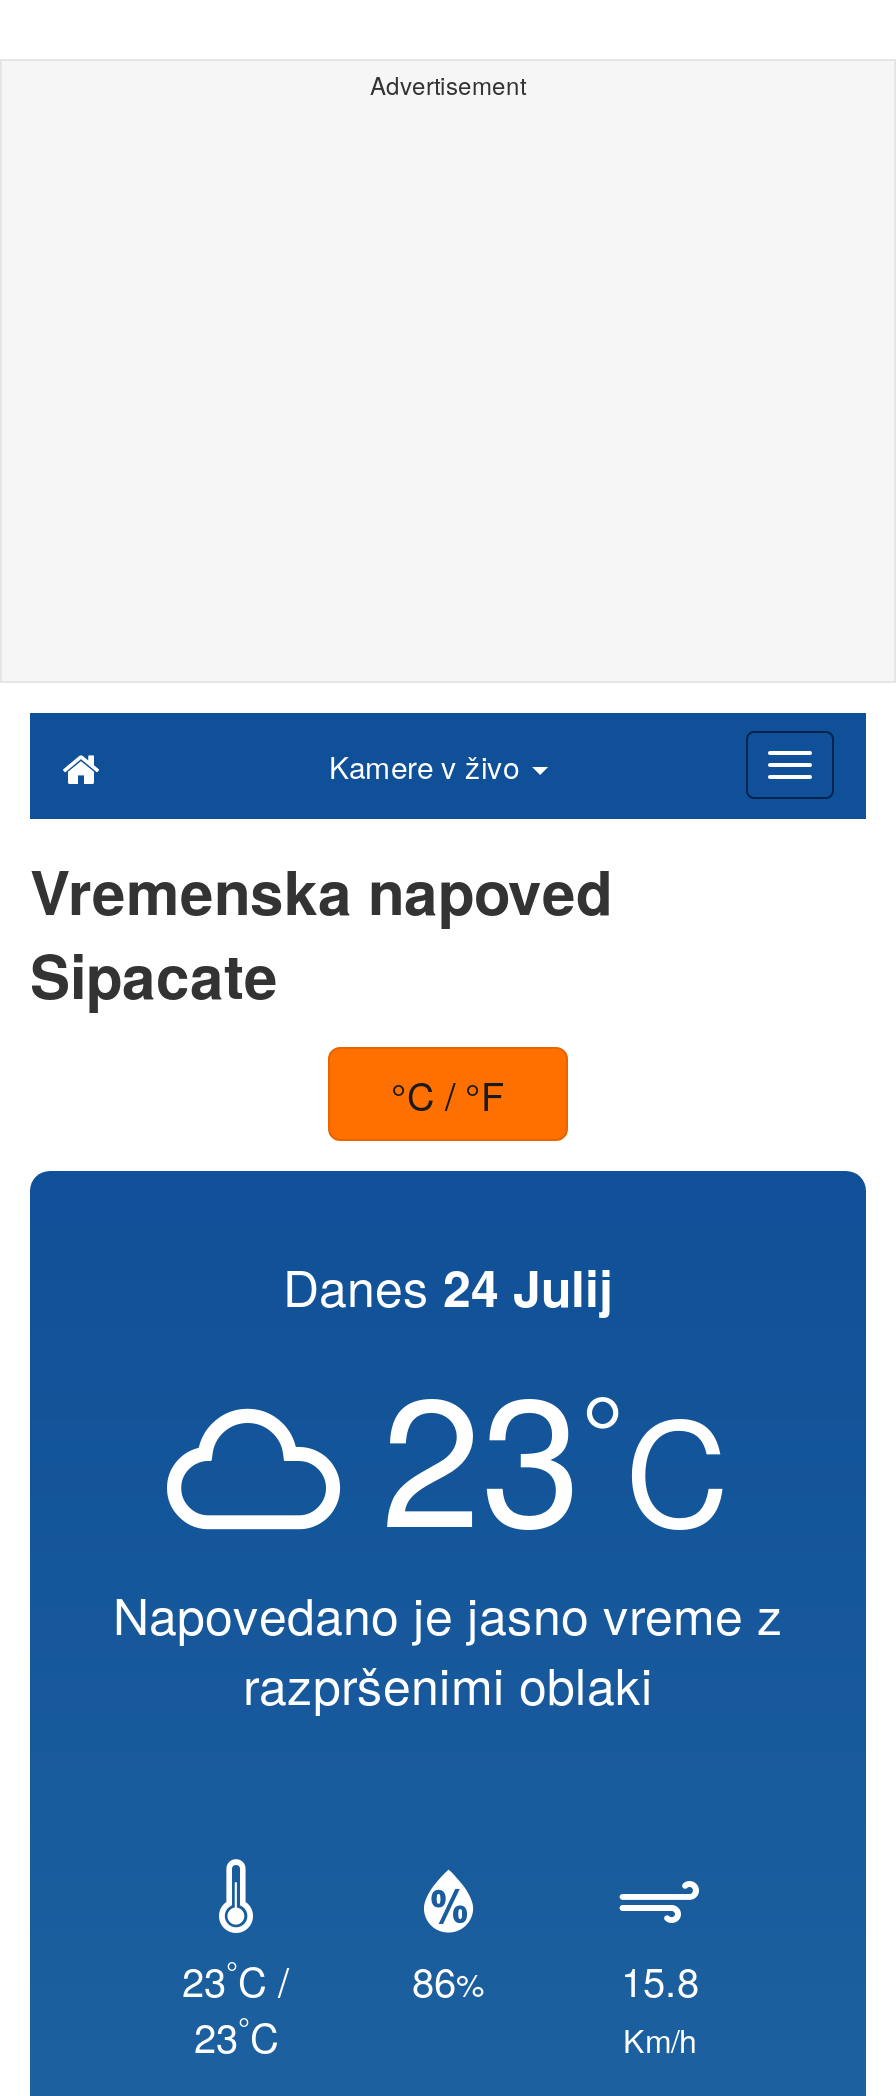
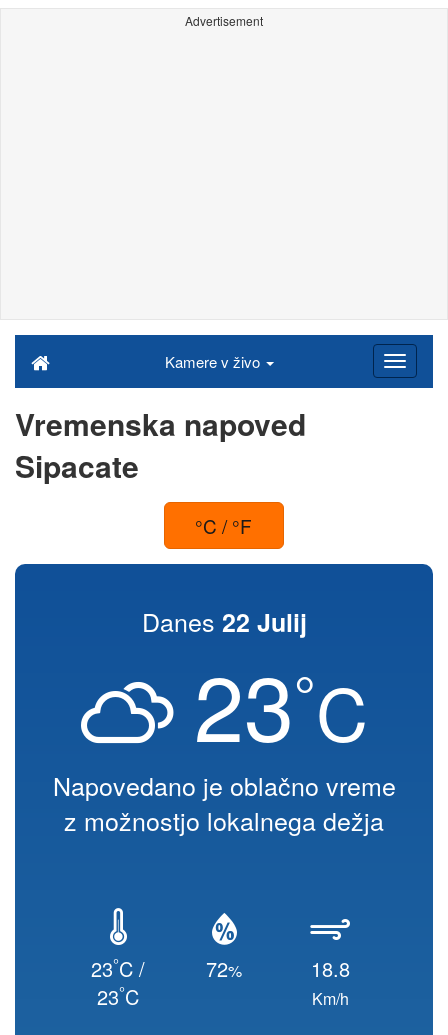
[283,1249,613,1323] Danes 24 Julij -> [141,603,306,640] Danes 22 Julij
[113,1407,783,1719] [image] | Napovedano je jasno vreme z | razpršenimi oblaki -> [52,681,395,838] [image] | Napovedano je oblačno vreme | z možnostjo lokalnega dežja
[412,1951,484,2009] 86% -> [206,954,242,983] 72%
[621,1951,699,2009] 15.8 -> [310,954,349,983] 18.8

